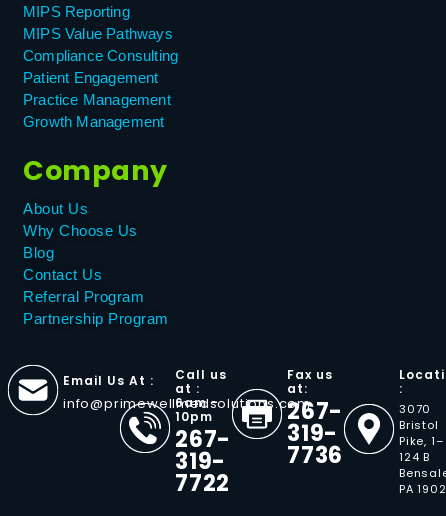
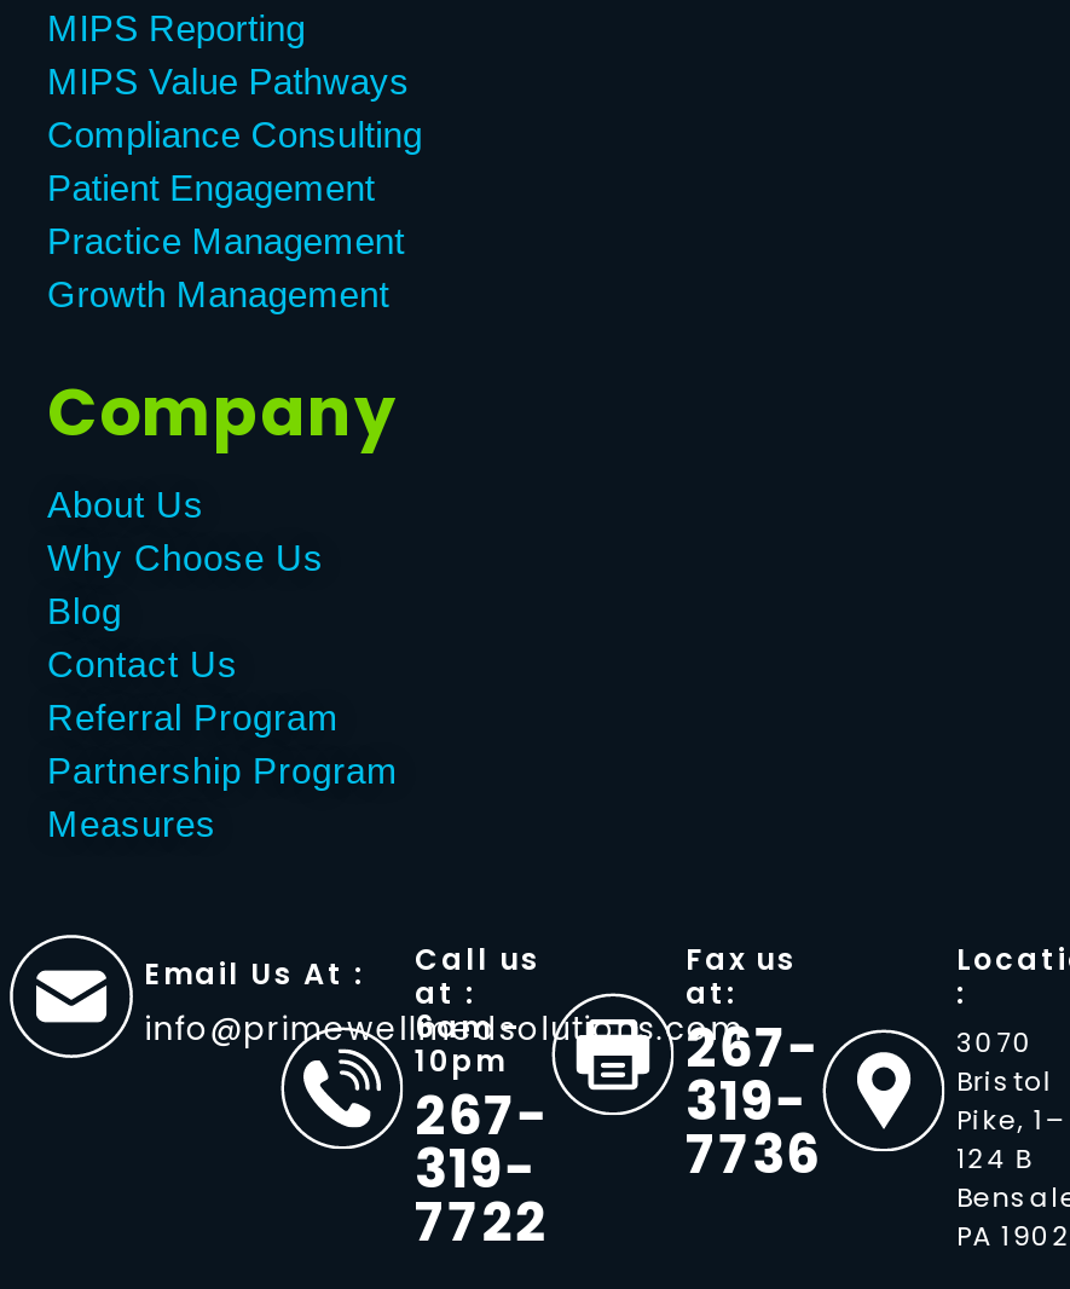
none -> [47,804,216,845] Measures

